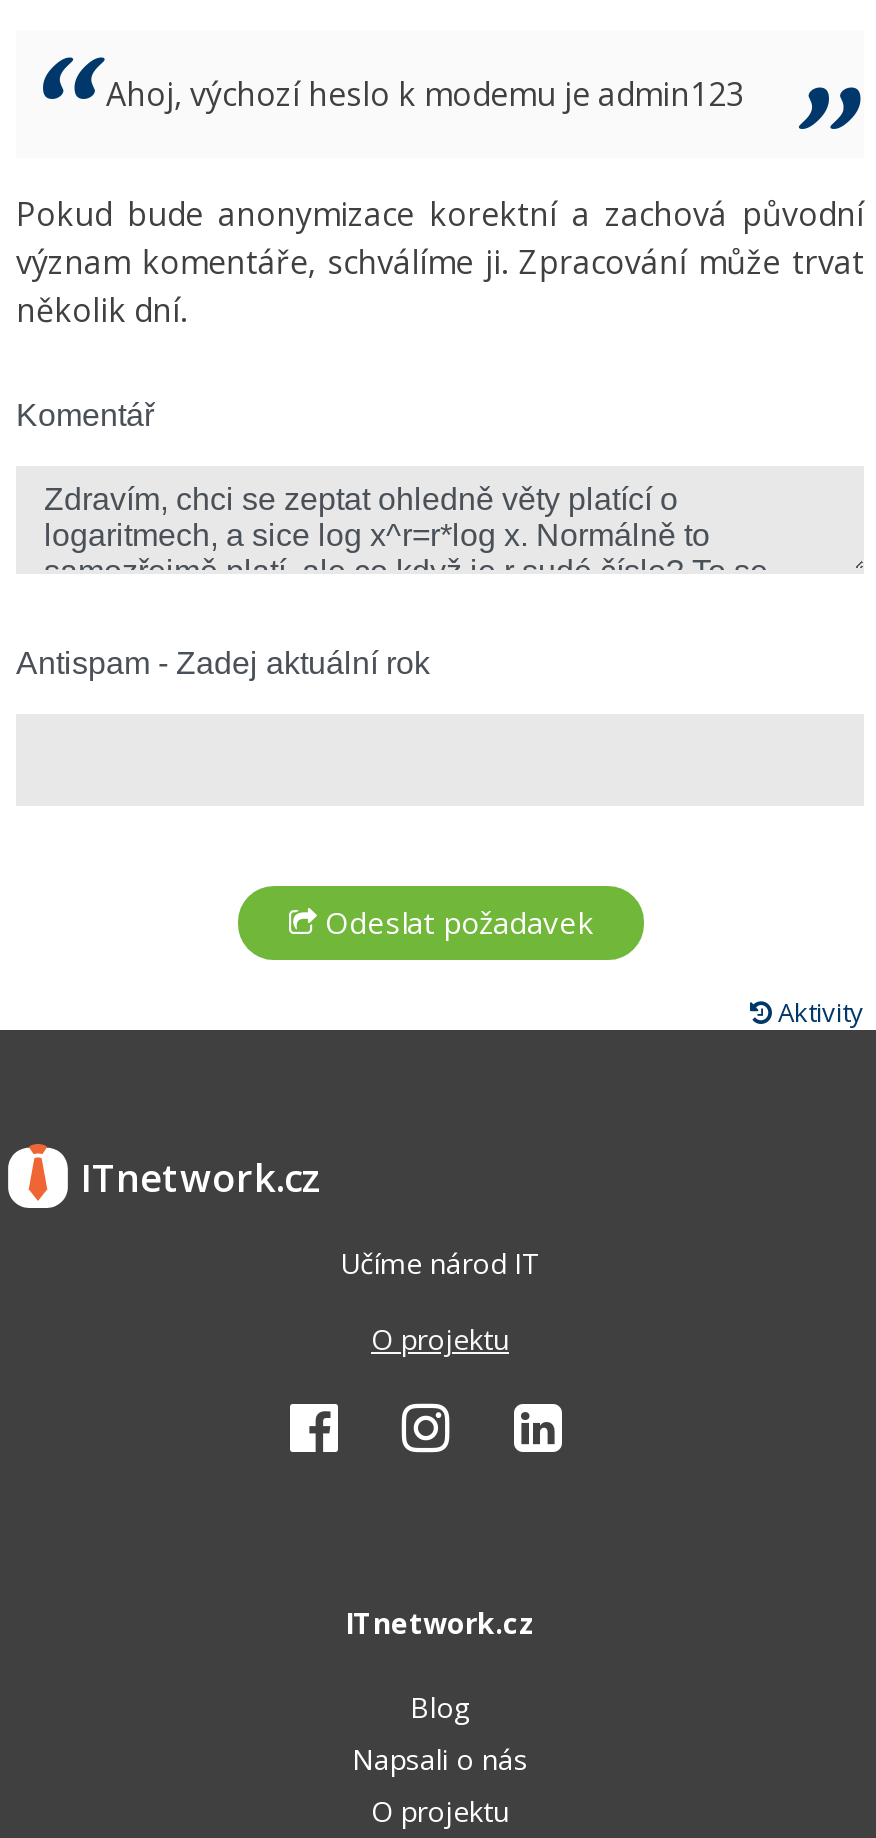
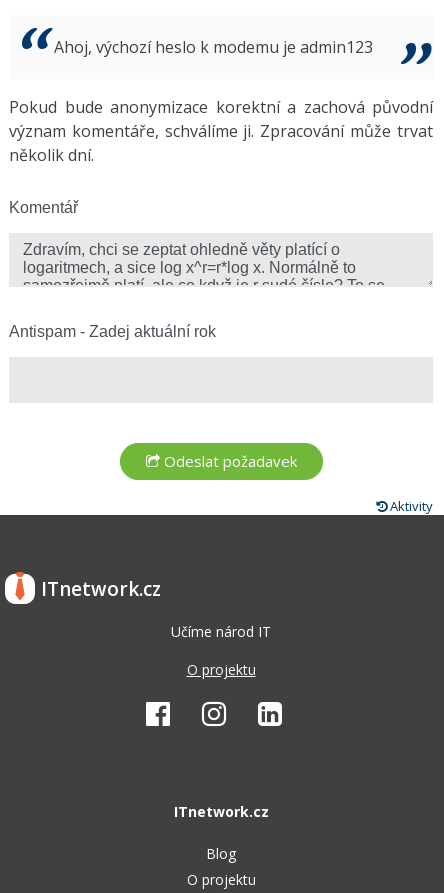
[352,1739,528,1777] Napsali o nás -> none

